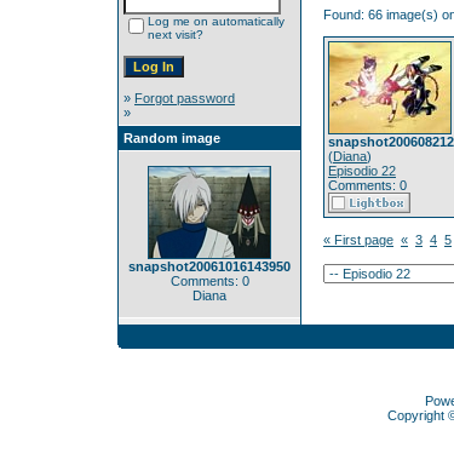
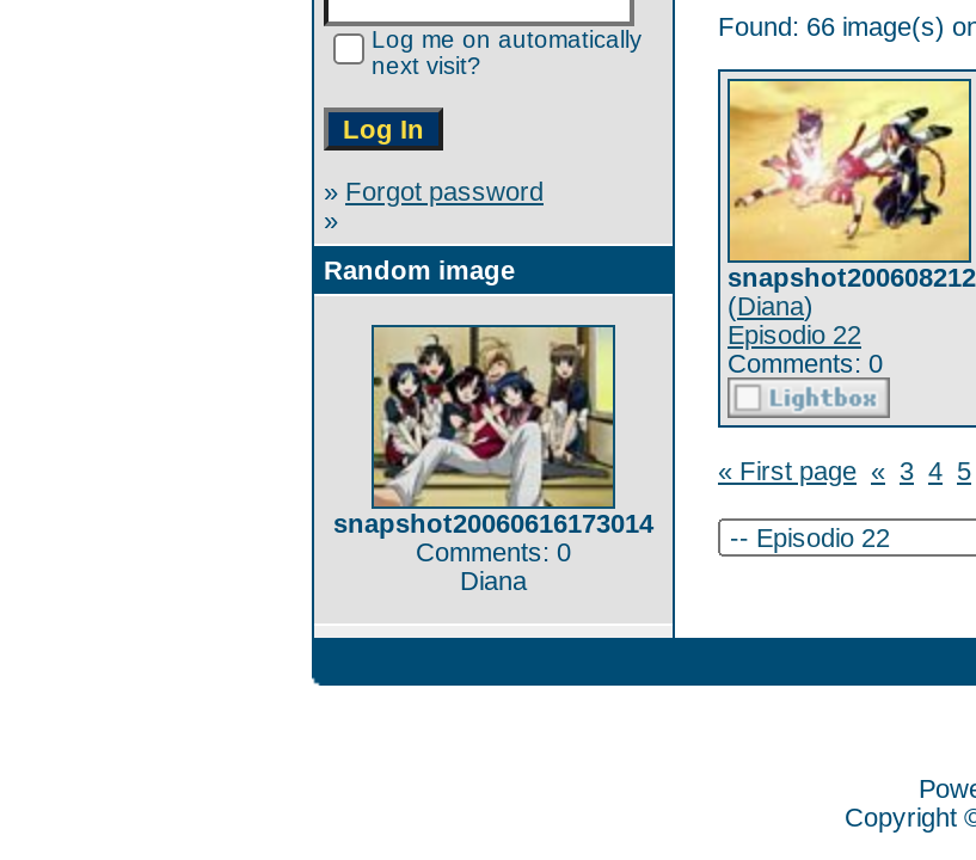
[128,166,291,274] [image] | snapshot20061016143950 -> [333,325,653,537] [image] | snapshot20060616173014

